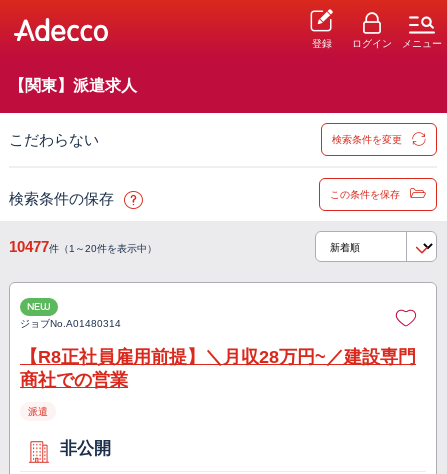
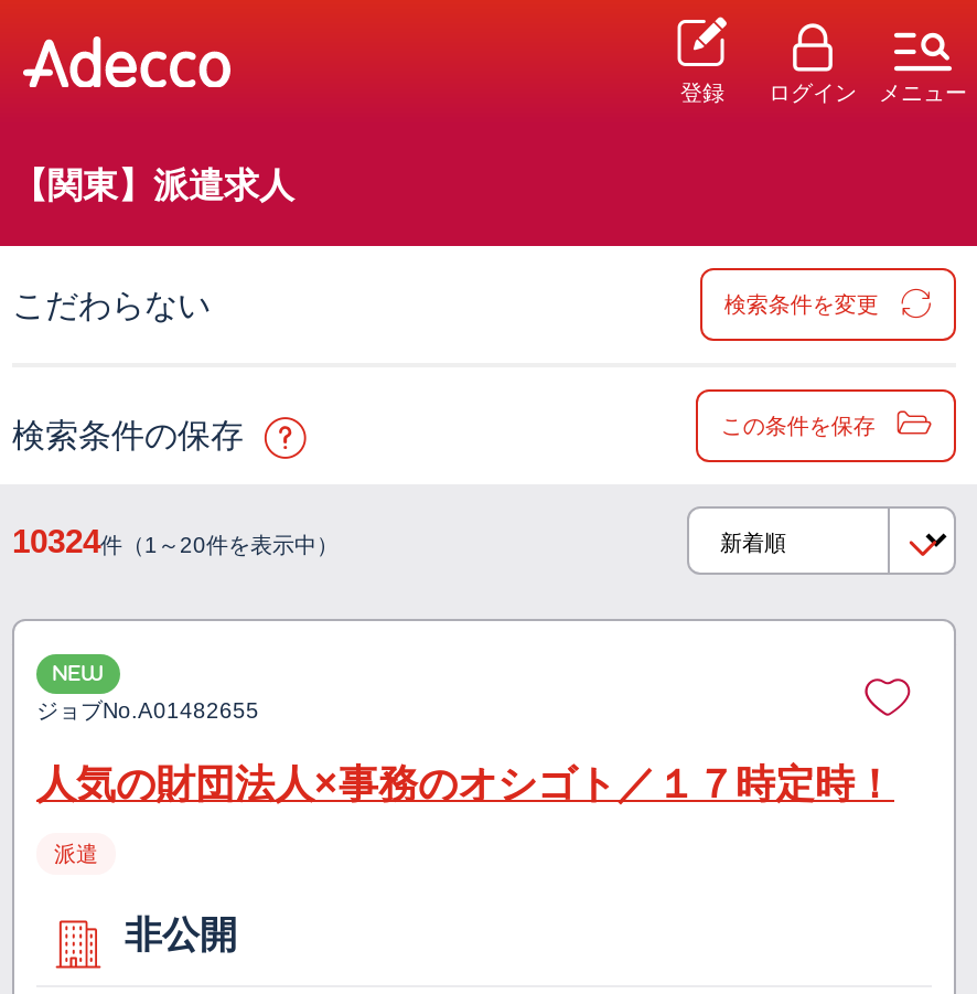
[9,238,157,255] 10477件（1～20件を表示中） -> [12,521,339,559] 10324件（1～20件を表示中）
[20,318,121,329] ジョブNo. A01480314 -> [36,699,259,723] ジョブNo. A01482655
[20,347,416,390] 【R8正社員雇用前提】＼月収28万円~／建設専門 | 商社での営業 -> [36,763,894,807] 人気の財団法人×事務のオシゴト／１７時定時！

